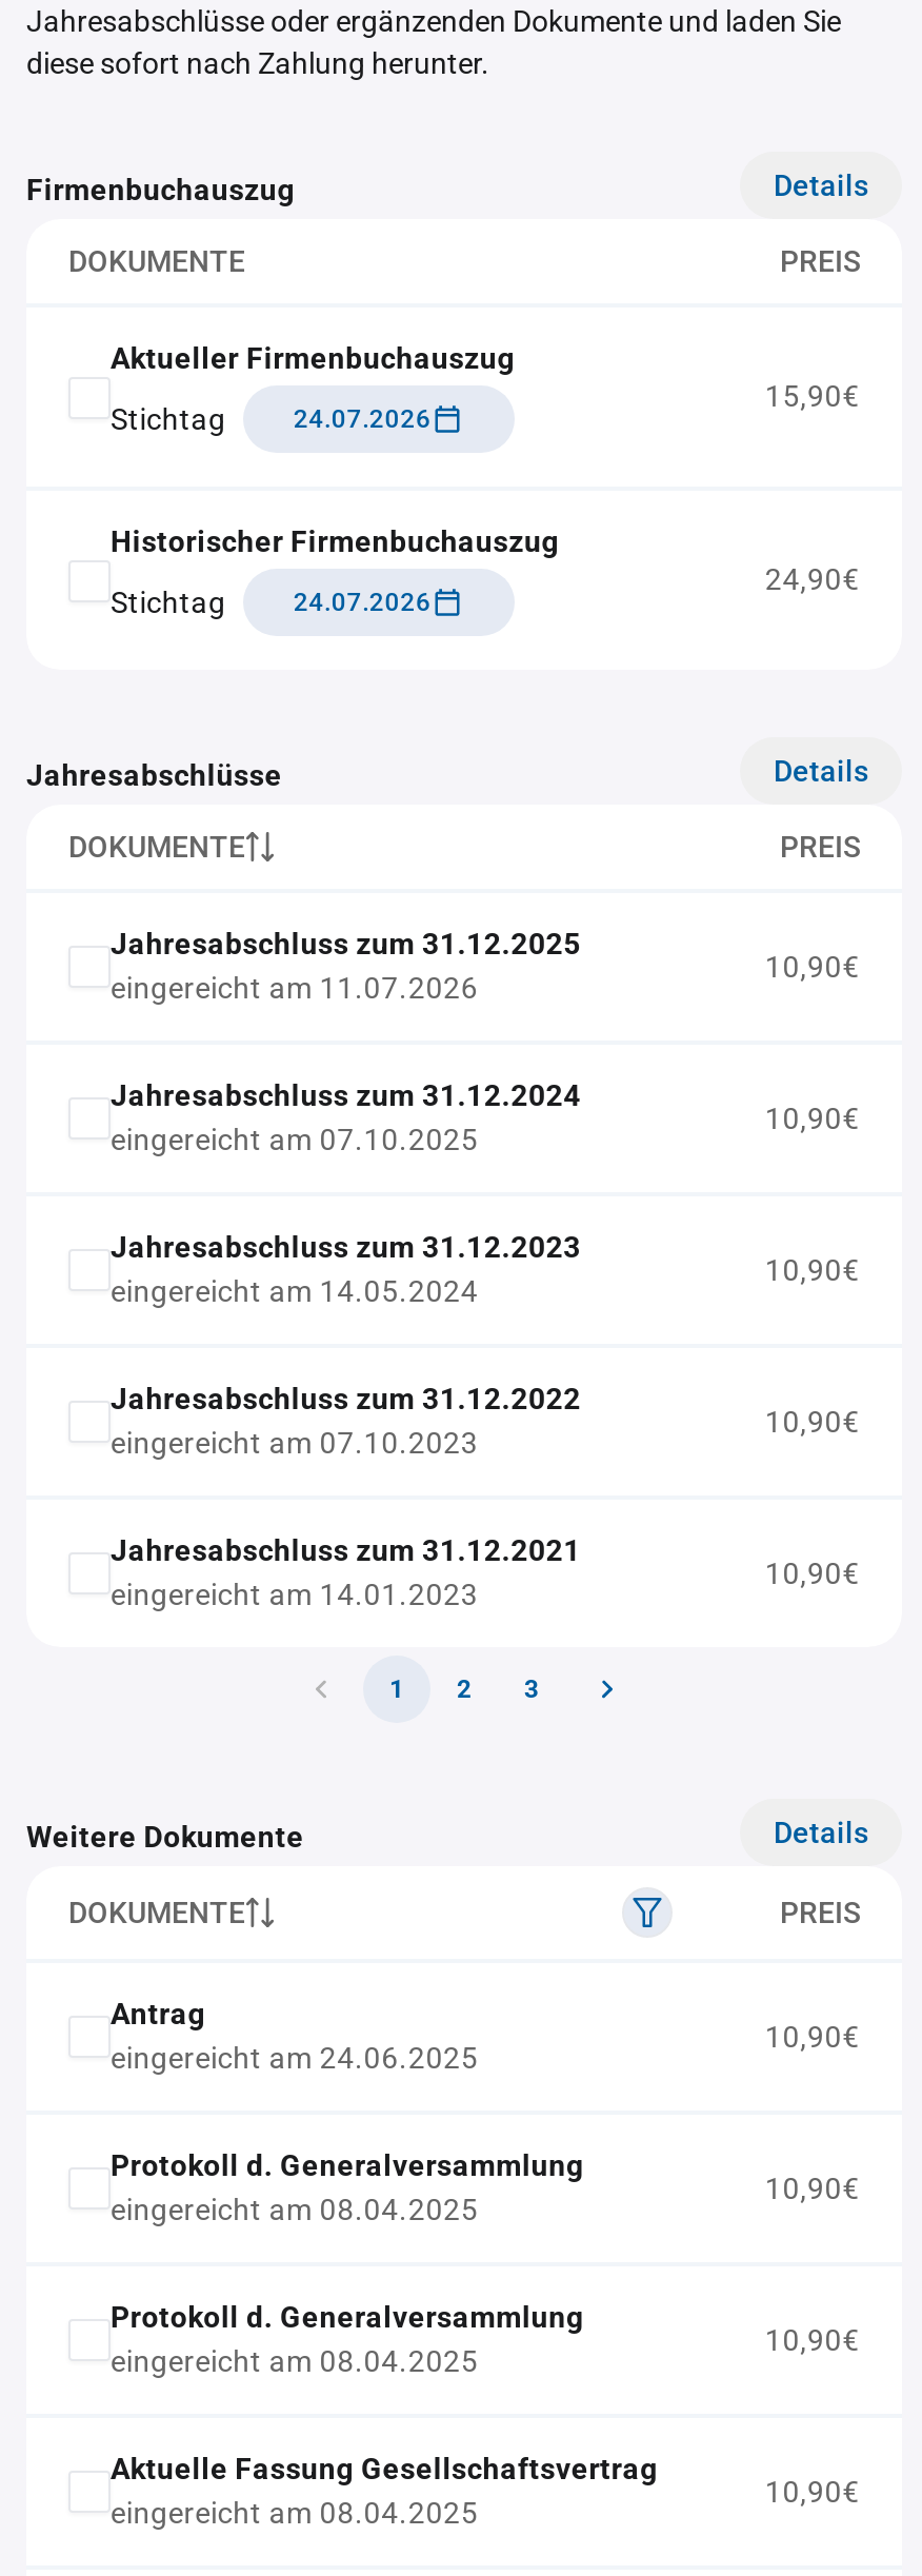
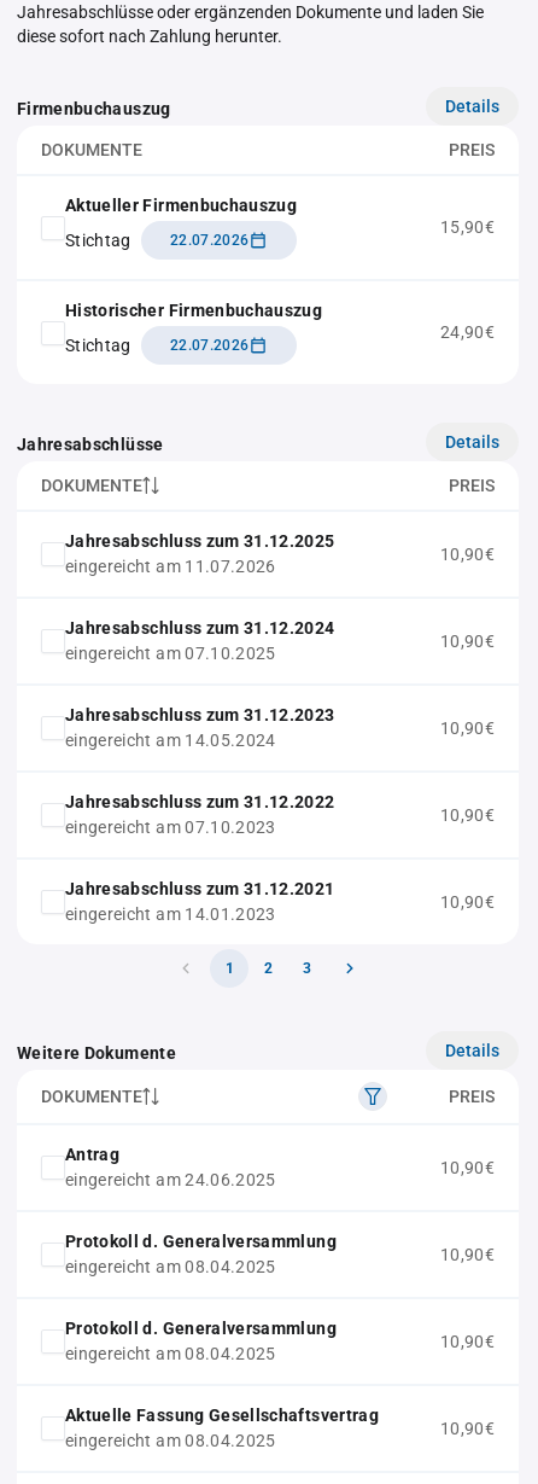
[293,404,431,434] 24.07.2026 -> [170,232,249,249] 22.07.2026
[293,588,431,617] 24.07.2026 -> [170,337,249,354] 22.07.2026

